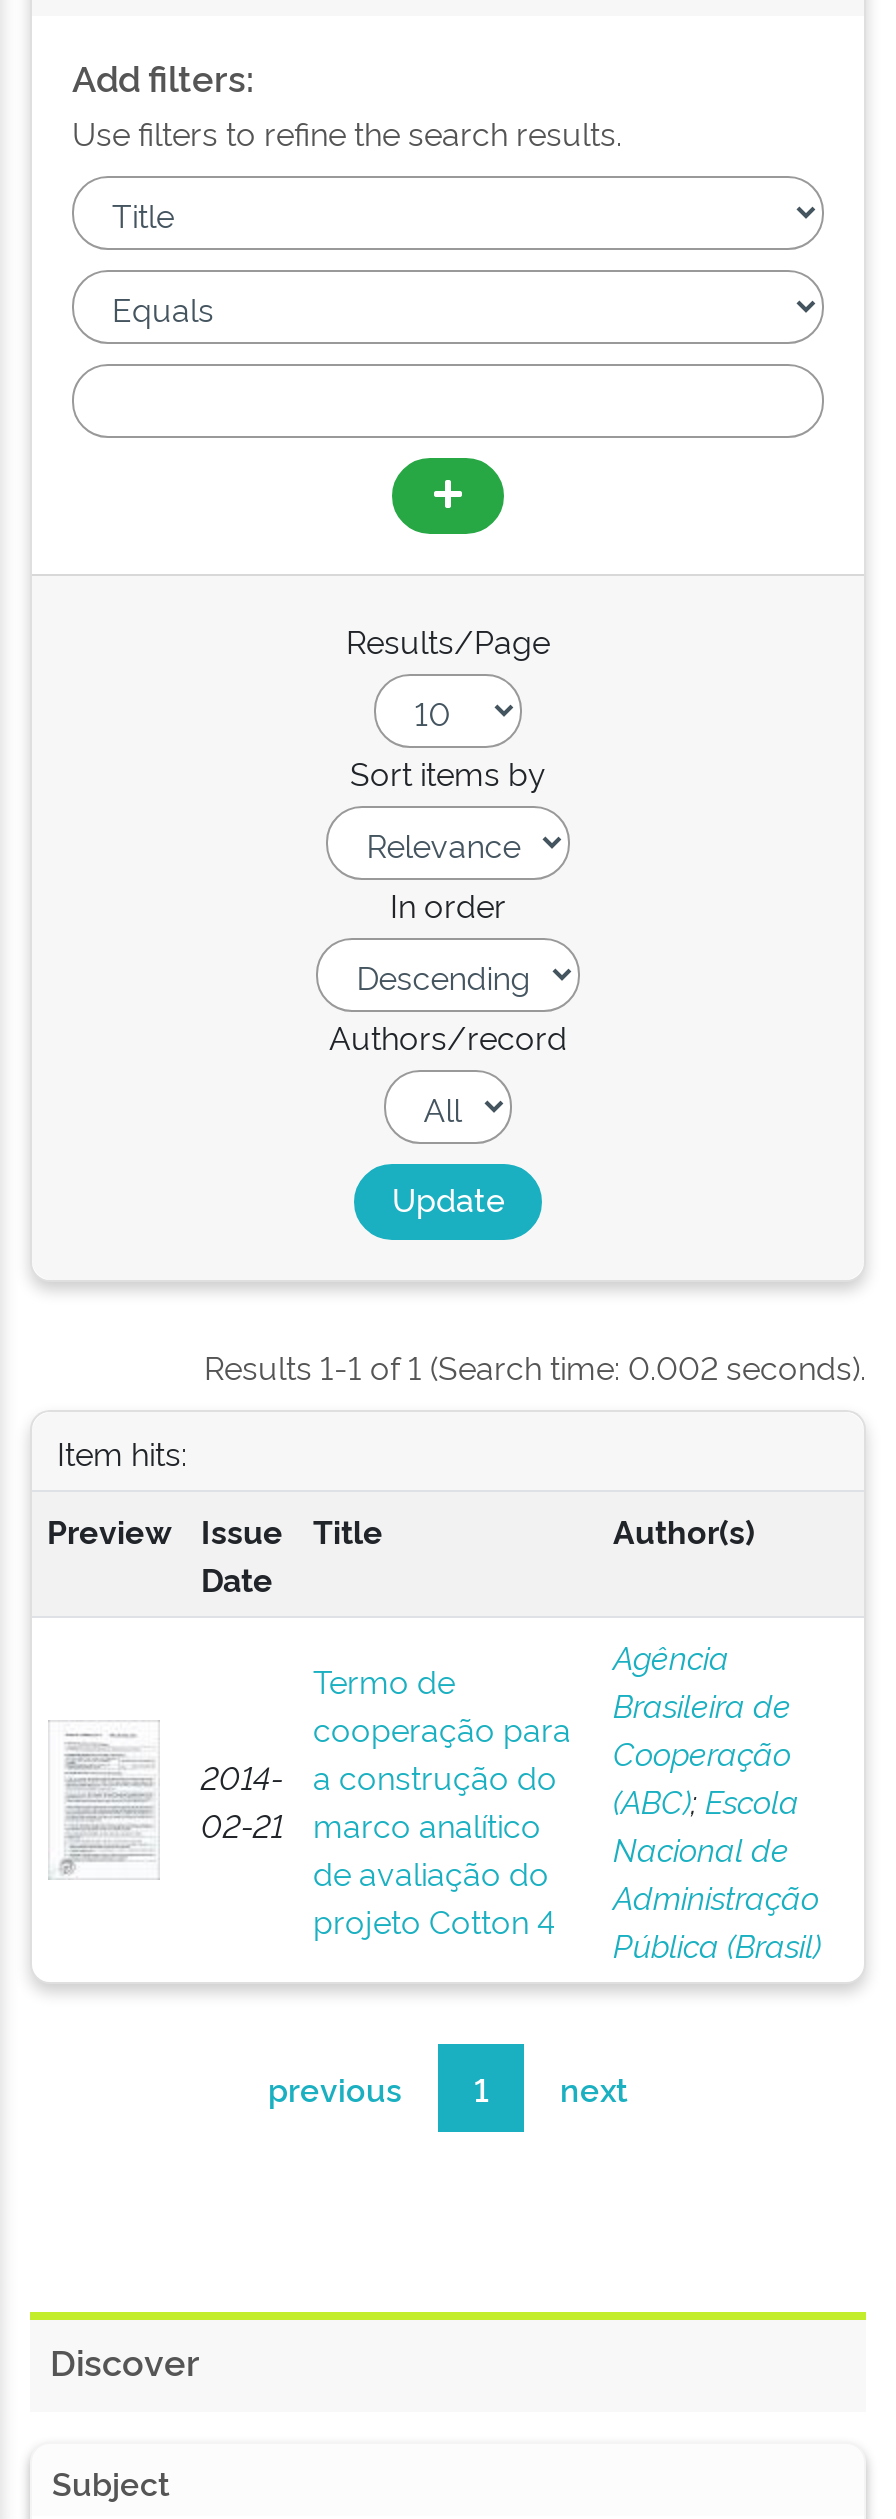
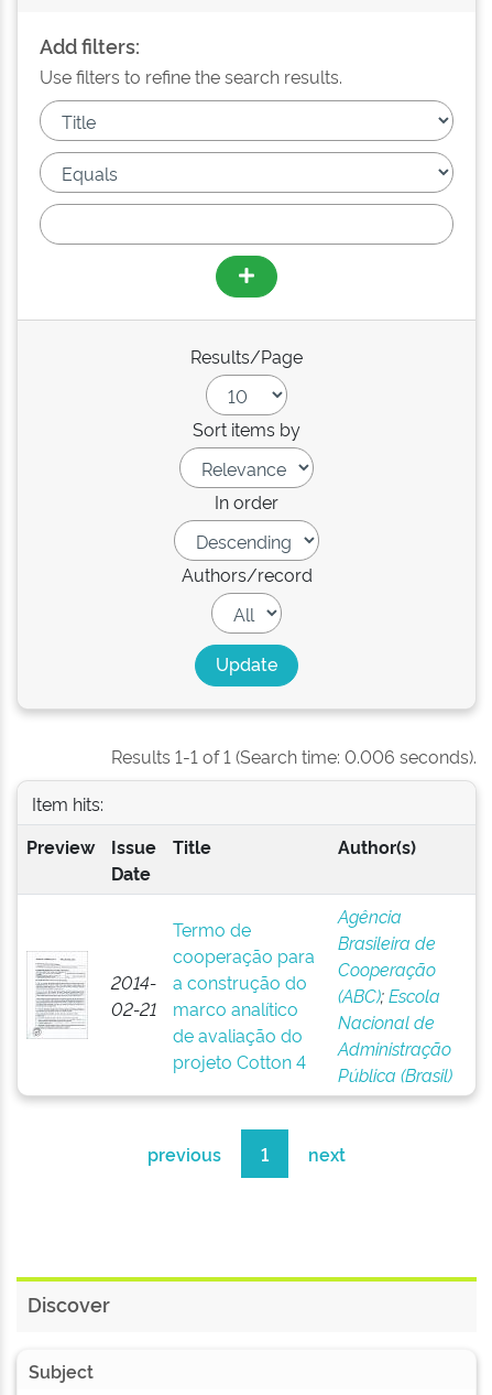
[204,1344,866,1388] Results 1-1 of 1 (Search time: 0.002 seconds). -> [111,744,477,768] Results 1-1 of 1 (Search time: 0.006 seconds).

